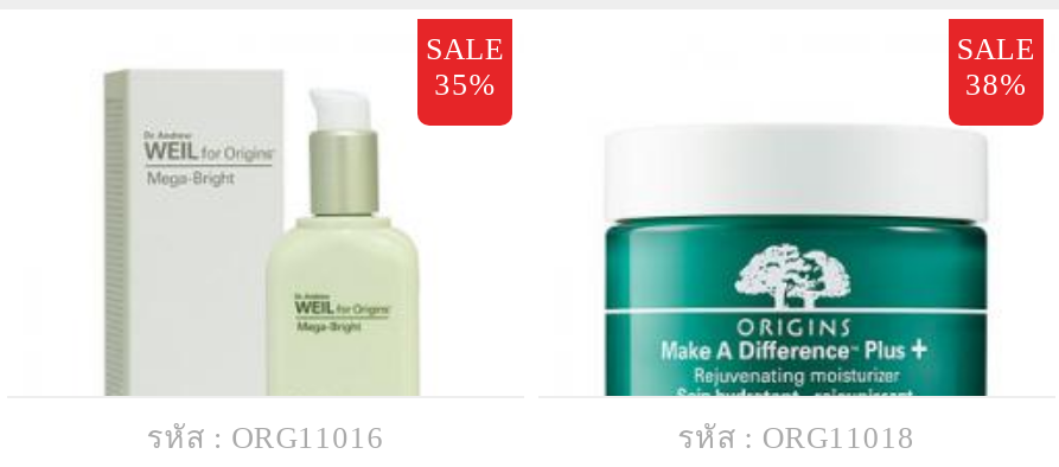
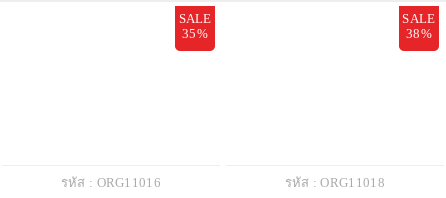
[102,69,420,396] [image] -> none
[602,128,991,398] [image] -> none

